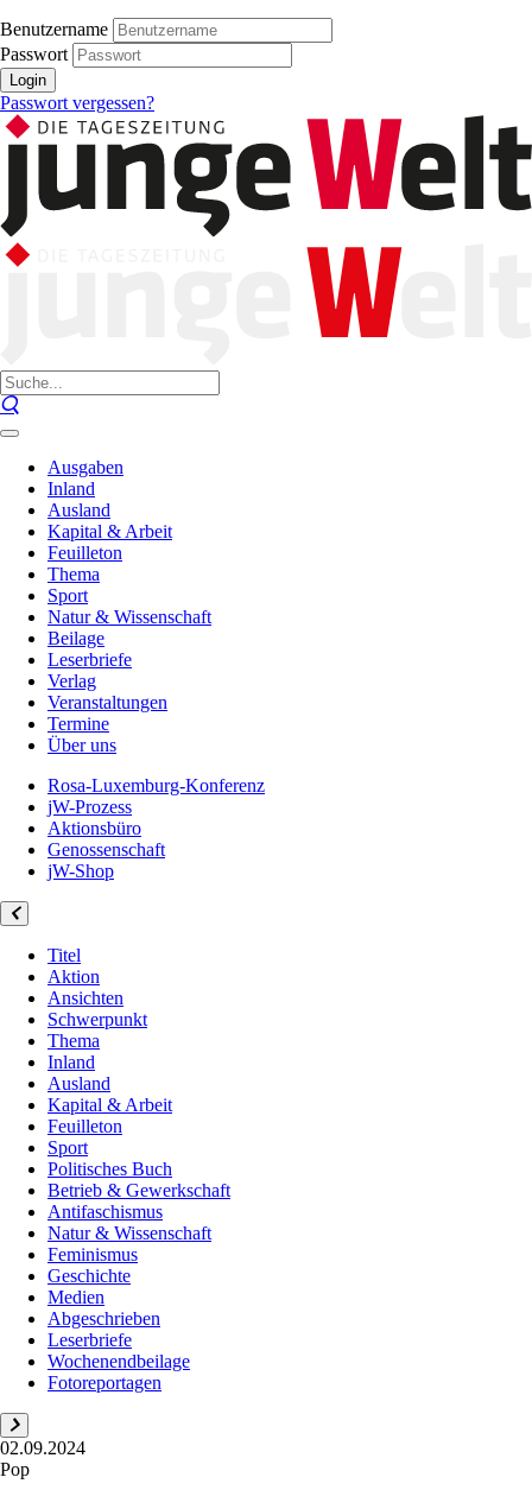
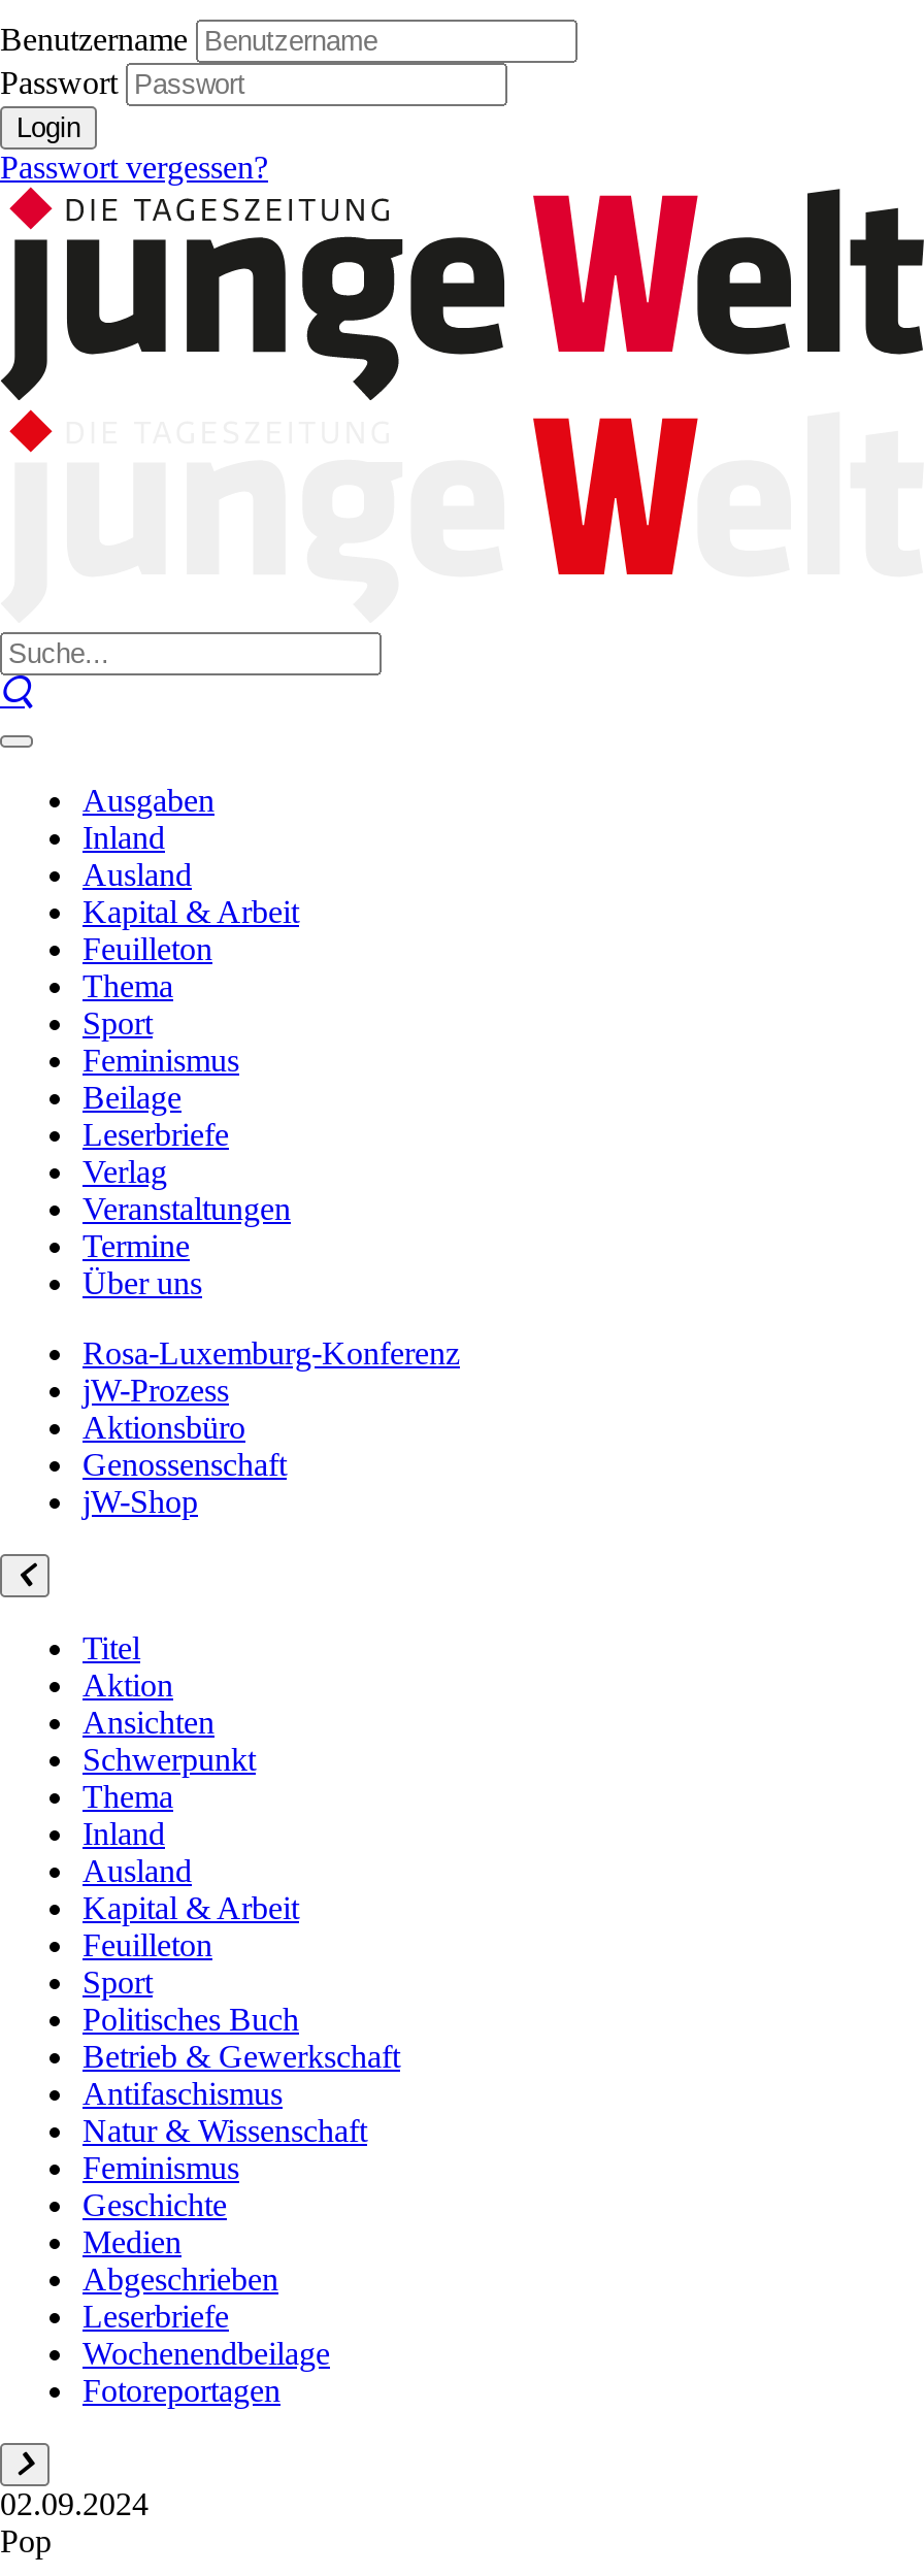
[47,607,211,627] Natur & Wissenschaft -> [82,1043,239,1078] Feminismus

